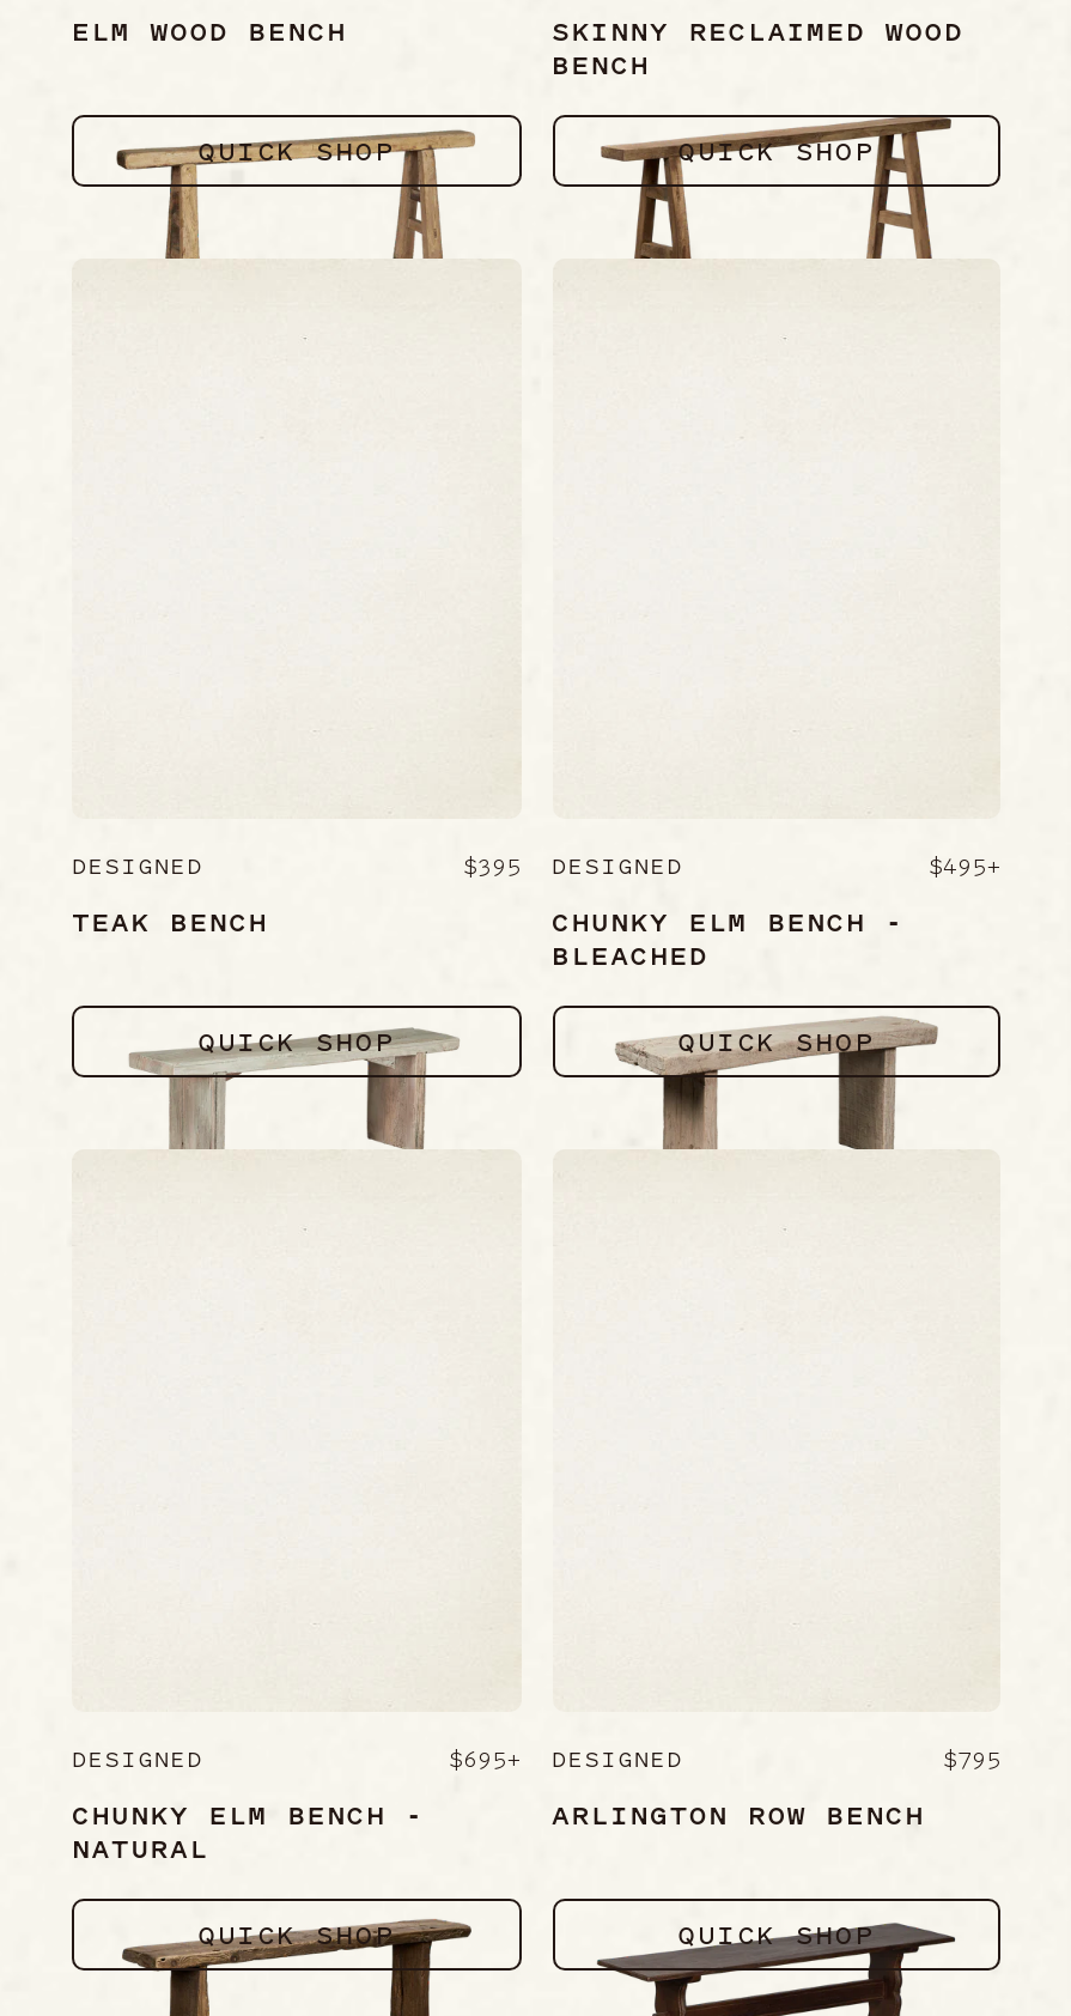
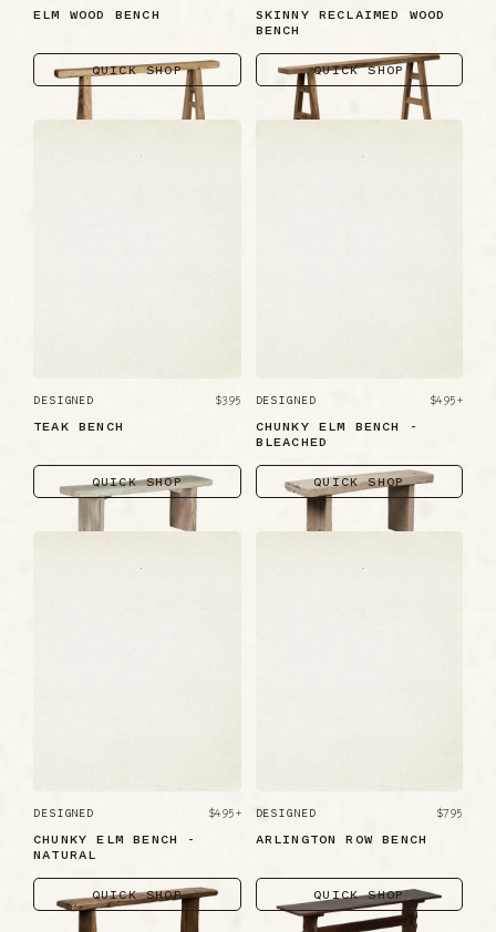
[449,1743,683,1774] $695+ DESIGNED -> [208,806,316,820] $495+ DESIGNED

